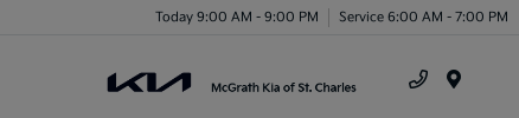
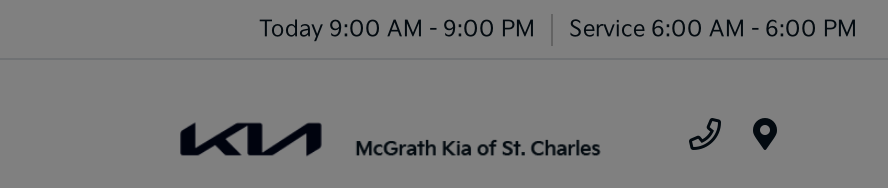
[155,9,508,24] Today 9:00 AM - 9:00 PM Service 6:00 AM - 7:00 PM -> [259,15,857,41] Today 9:00 AM - 9:00 PM Service 6:00 AM - 6:00 PM

